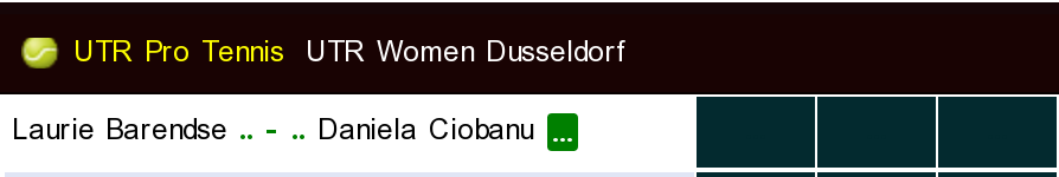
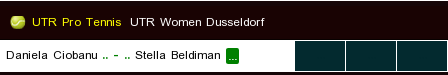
[12,109,573,153] Laurie Barendse .. - .. Daniela Ciobanu ... -> [6,46,237,65] Daniela Ciobanu .. - .. Stella Beldiman ...

